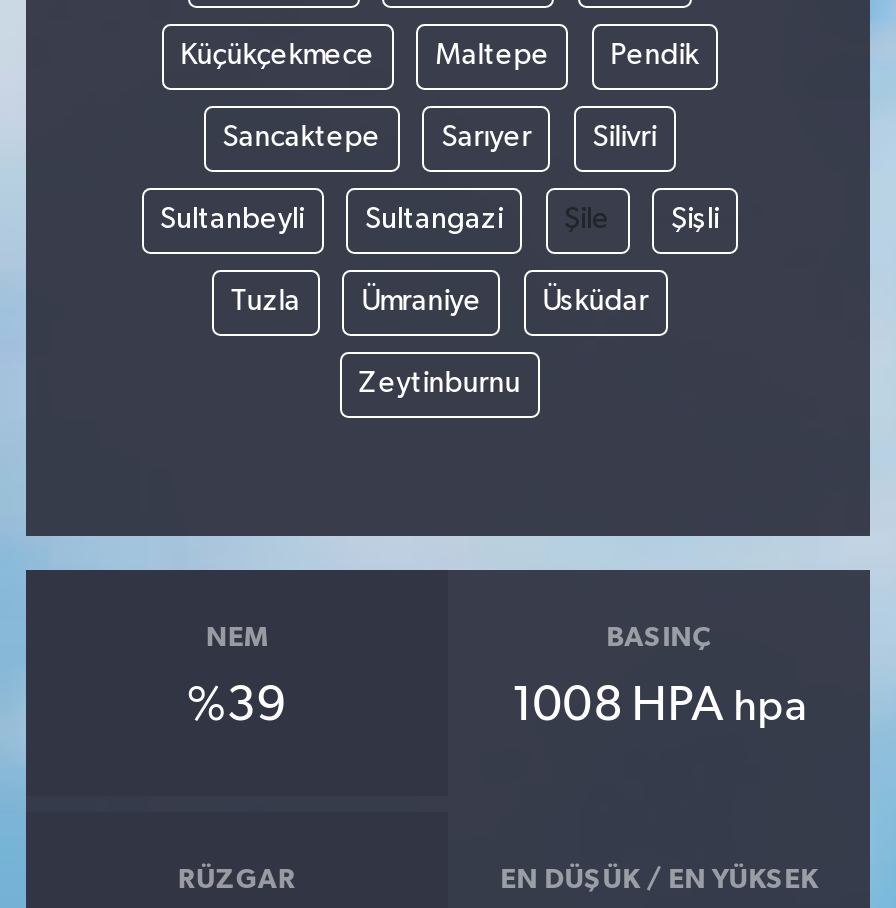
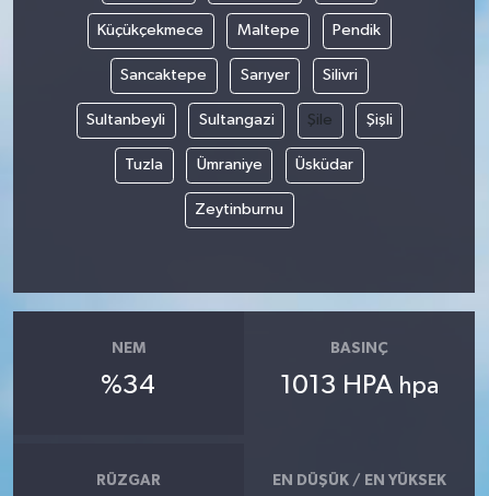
[187,682,287,730] %39 -> [101,373,156,399] %34
[511,682,807,730] 1008 HPA hpa -> [280,373,439,399] 1013 HPA hpa

